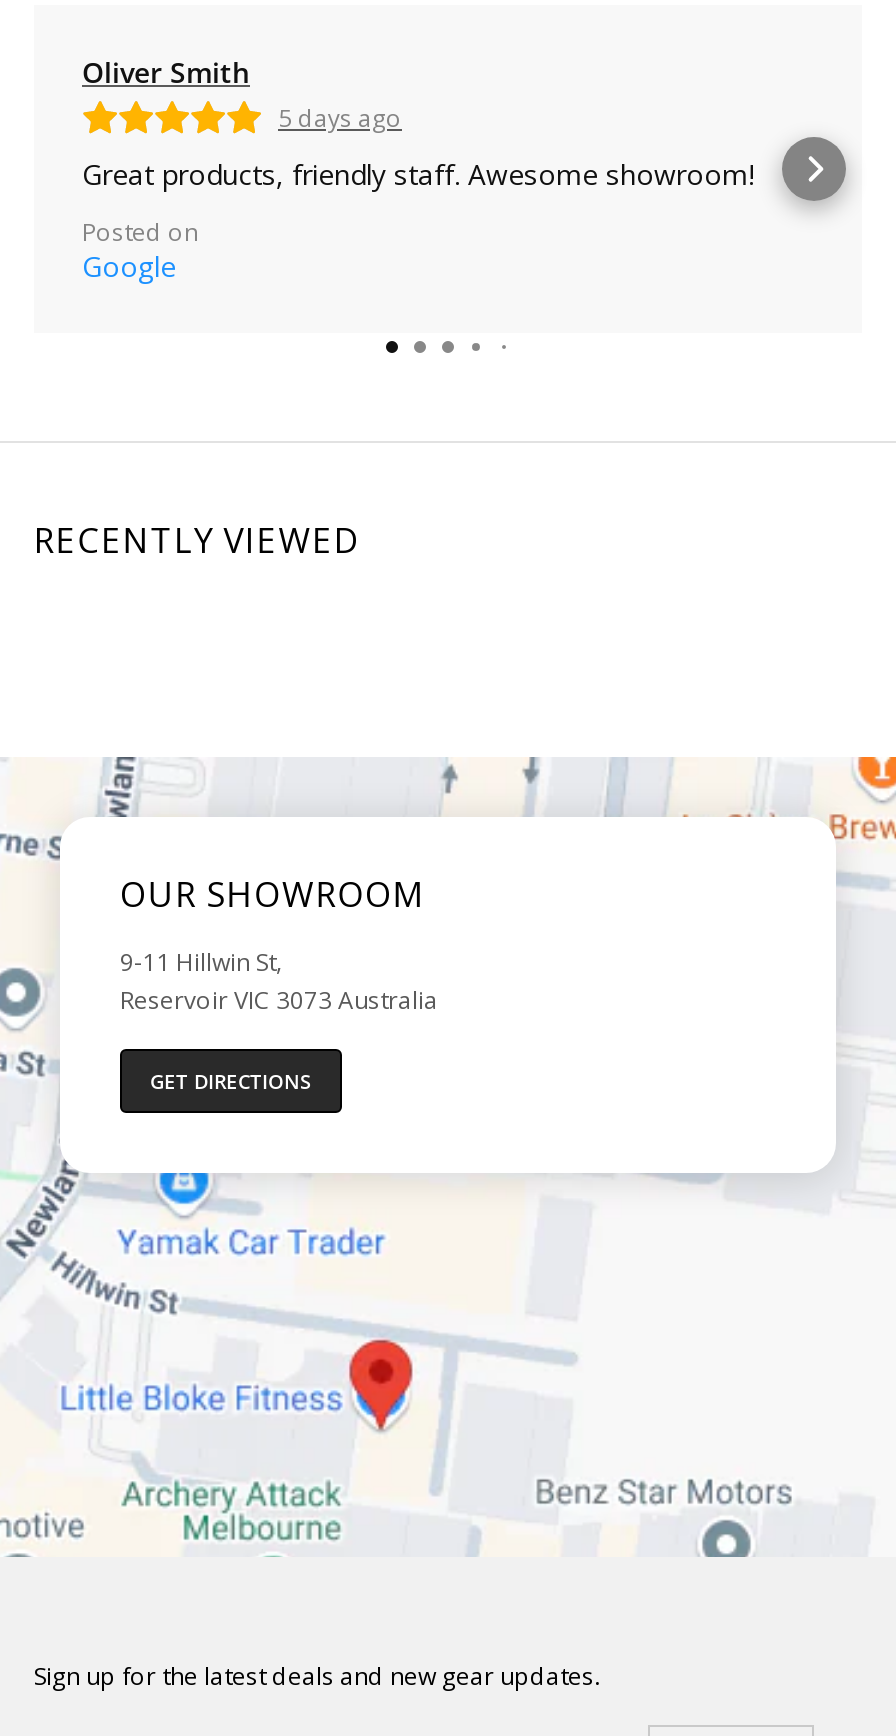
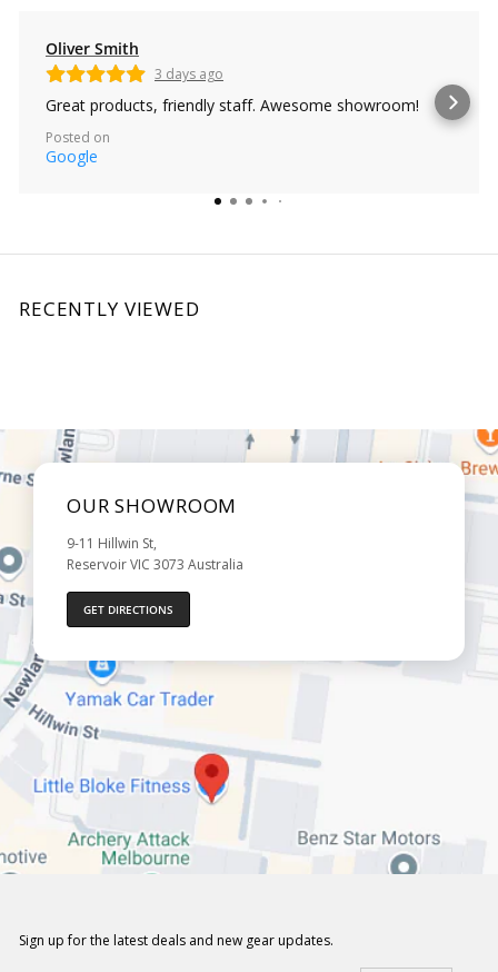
[278,101,402,135] 5 days ago -> [155,64,223,83] 3 days ago

